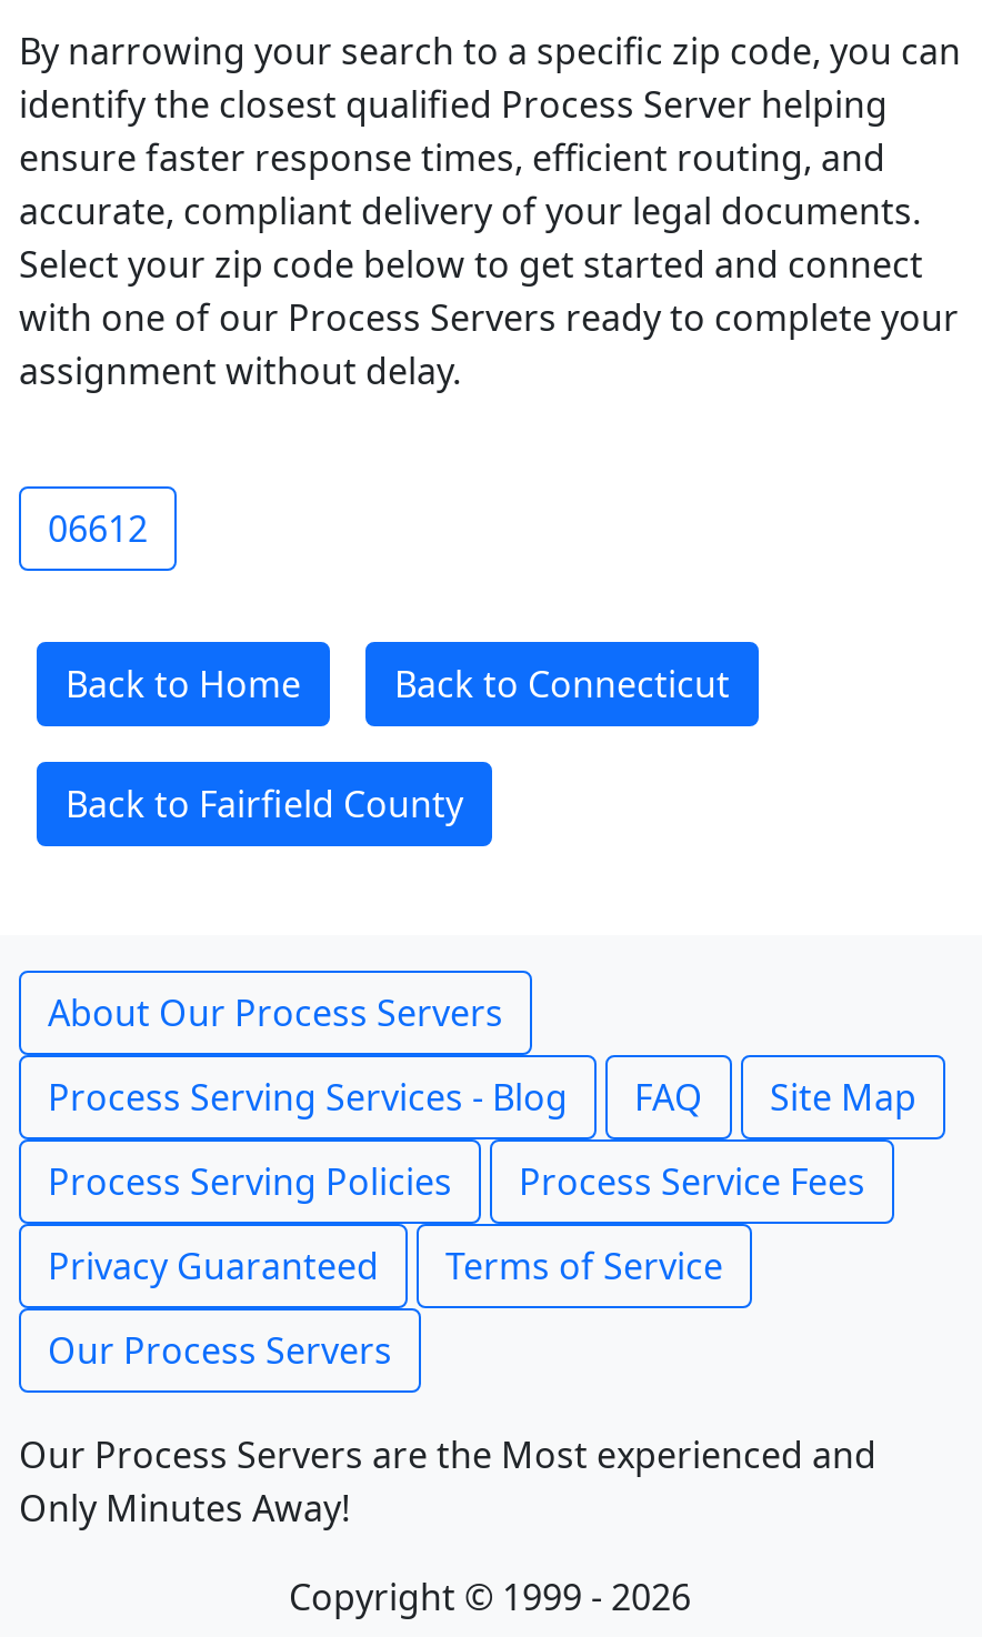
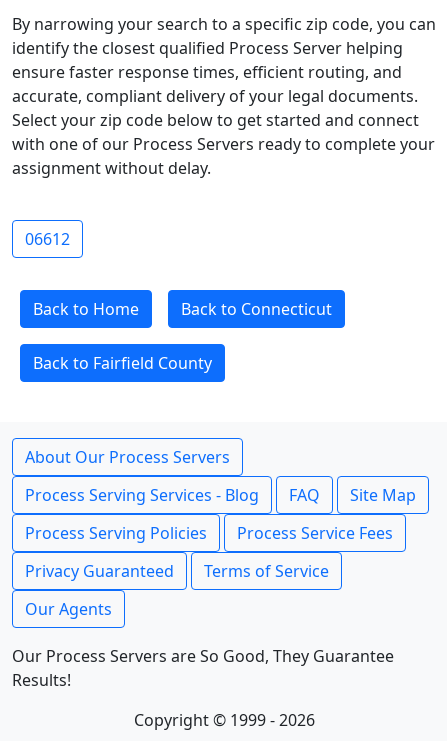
[48,1326,392,1375] Our Process Servers -> [25,598,112,620] Our Agents
[19,1430,876,1533] Our Process Servers are the Most experienced and | Only Minutes Away! -> [12,645,394,691] Our Process Servers are So Good, They Guarantee | Results!

